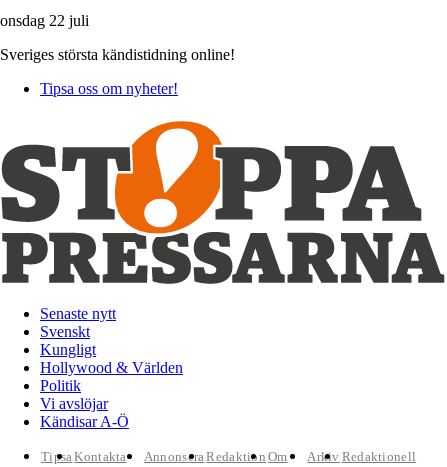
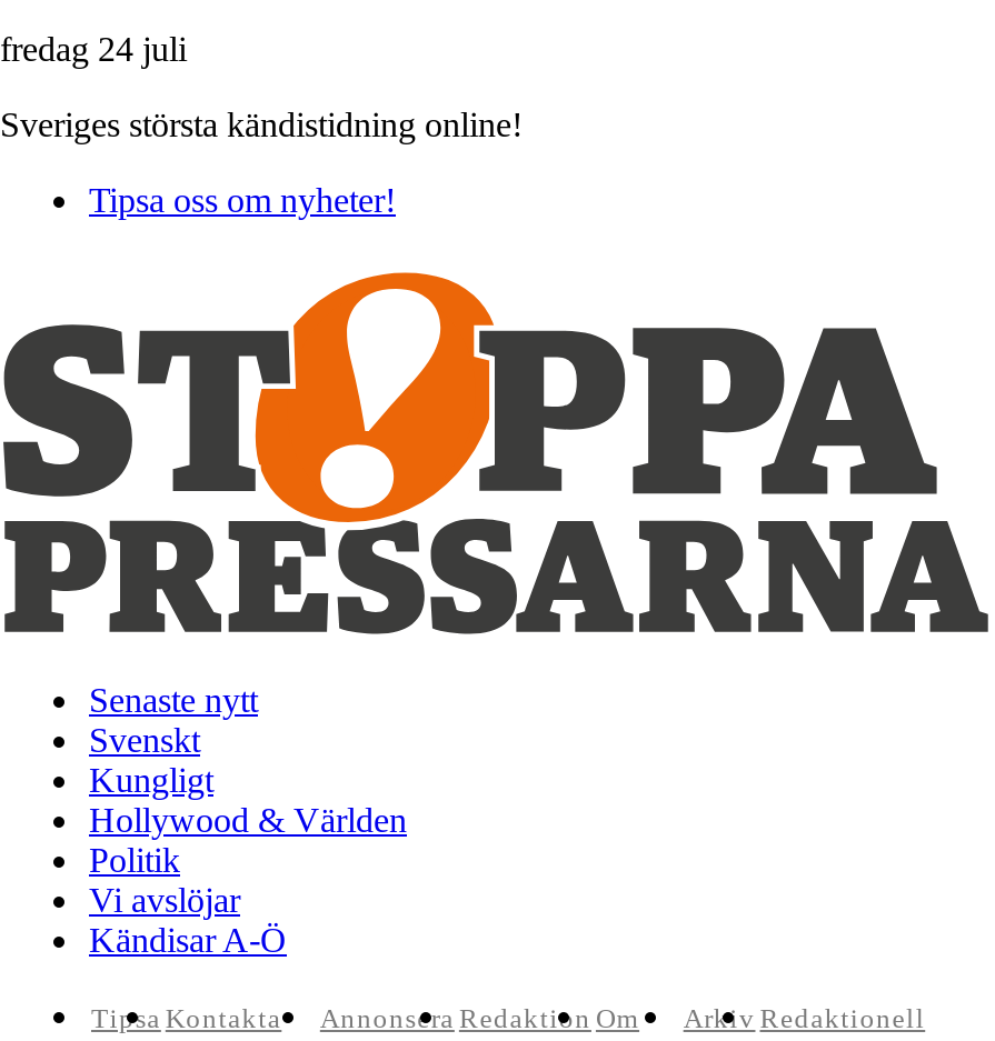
[0,12,89,29] onsdag 22 juli -> [0,30,187,68] fredag 24 juli

